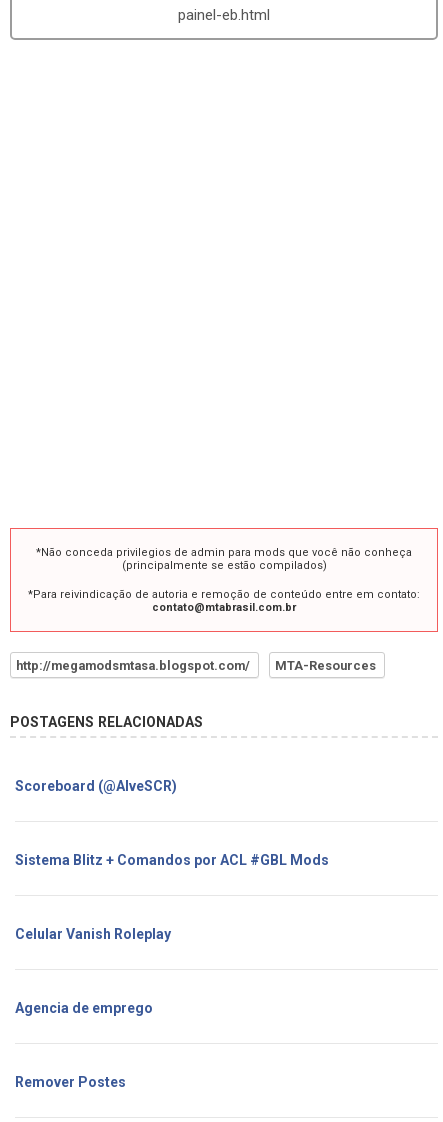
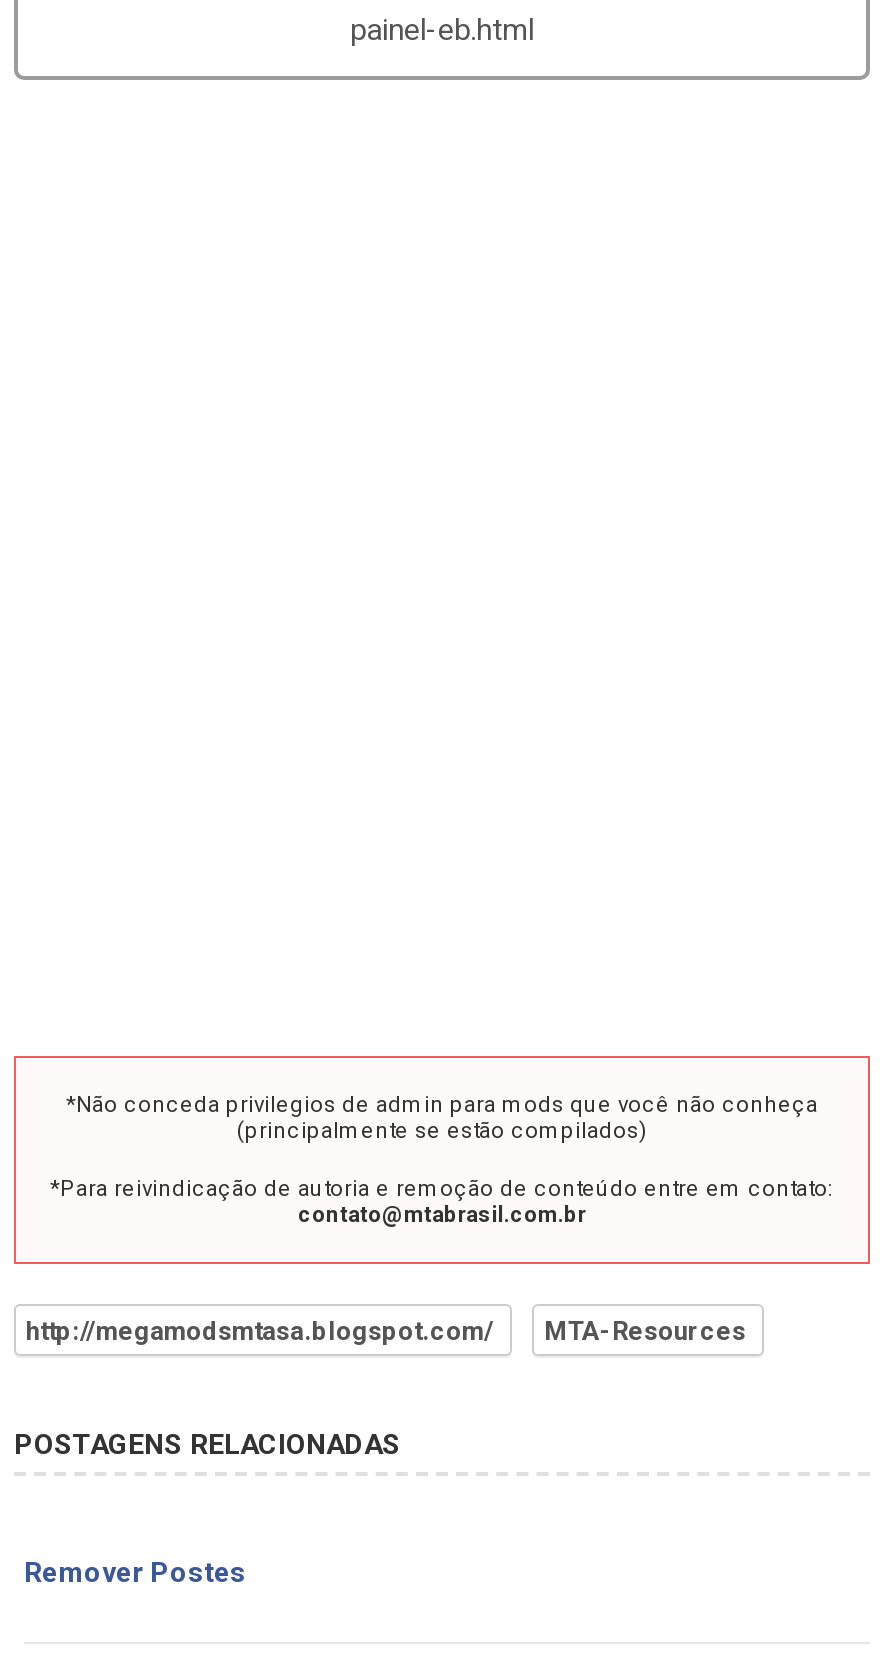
[15,777,177,793] Scoreboard (@AlveSCR) -> none
[15,851,329,867] Sistema Blitz + Comandos por ACL #GBL Mods -> none
[15,925,171,941] Celular Vanish Roleplay -> none
[15,999,153,1015] Agencia de emprego -> none

